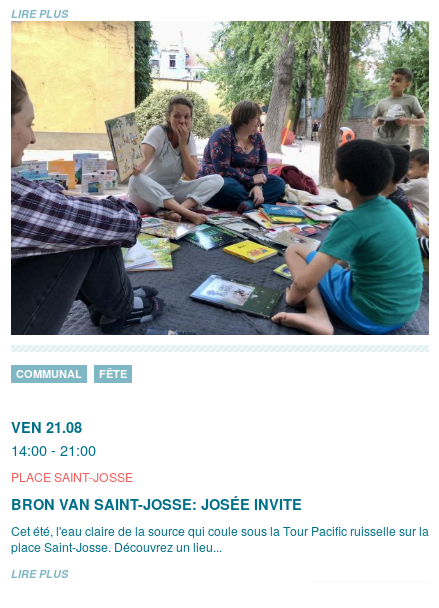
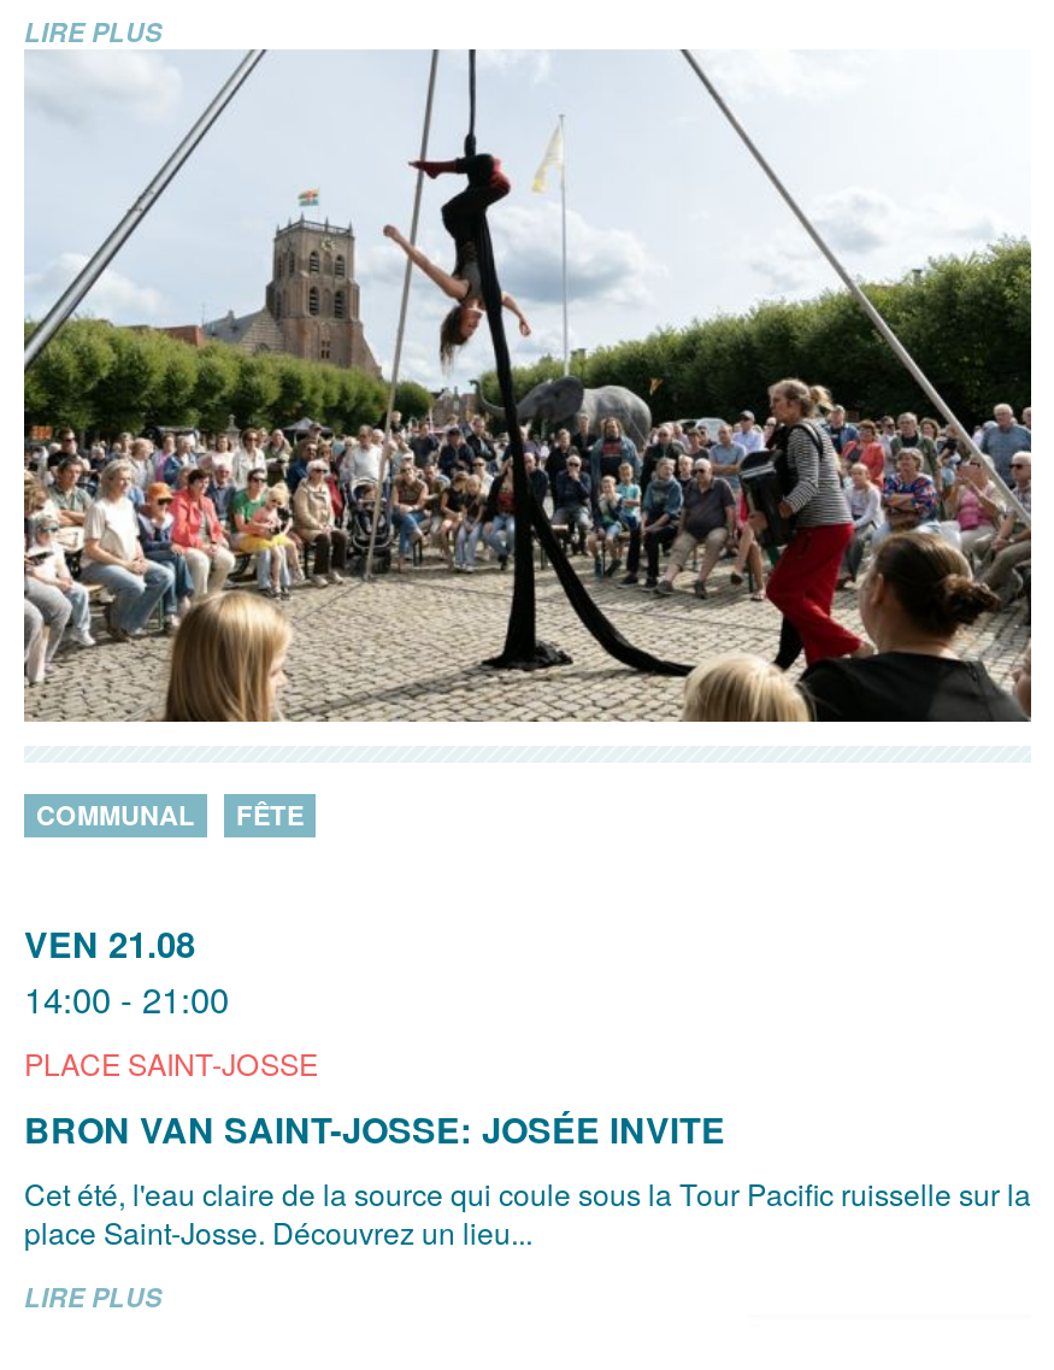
[10,20,430,336] [image] -> [22,49,1031,724] [image]

